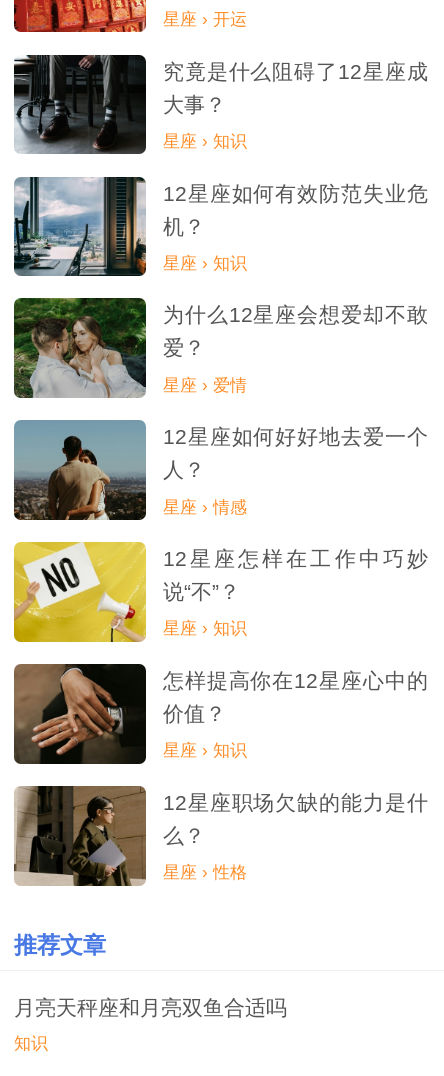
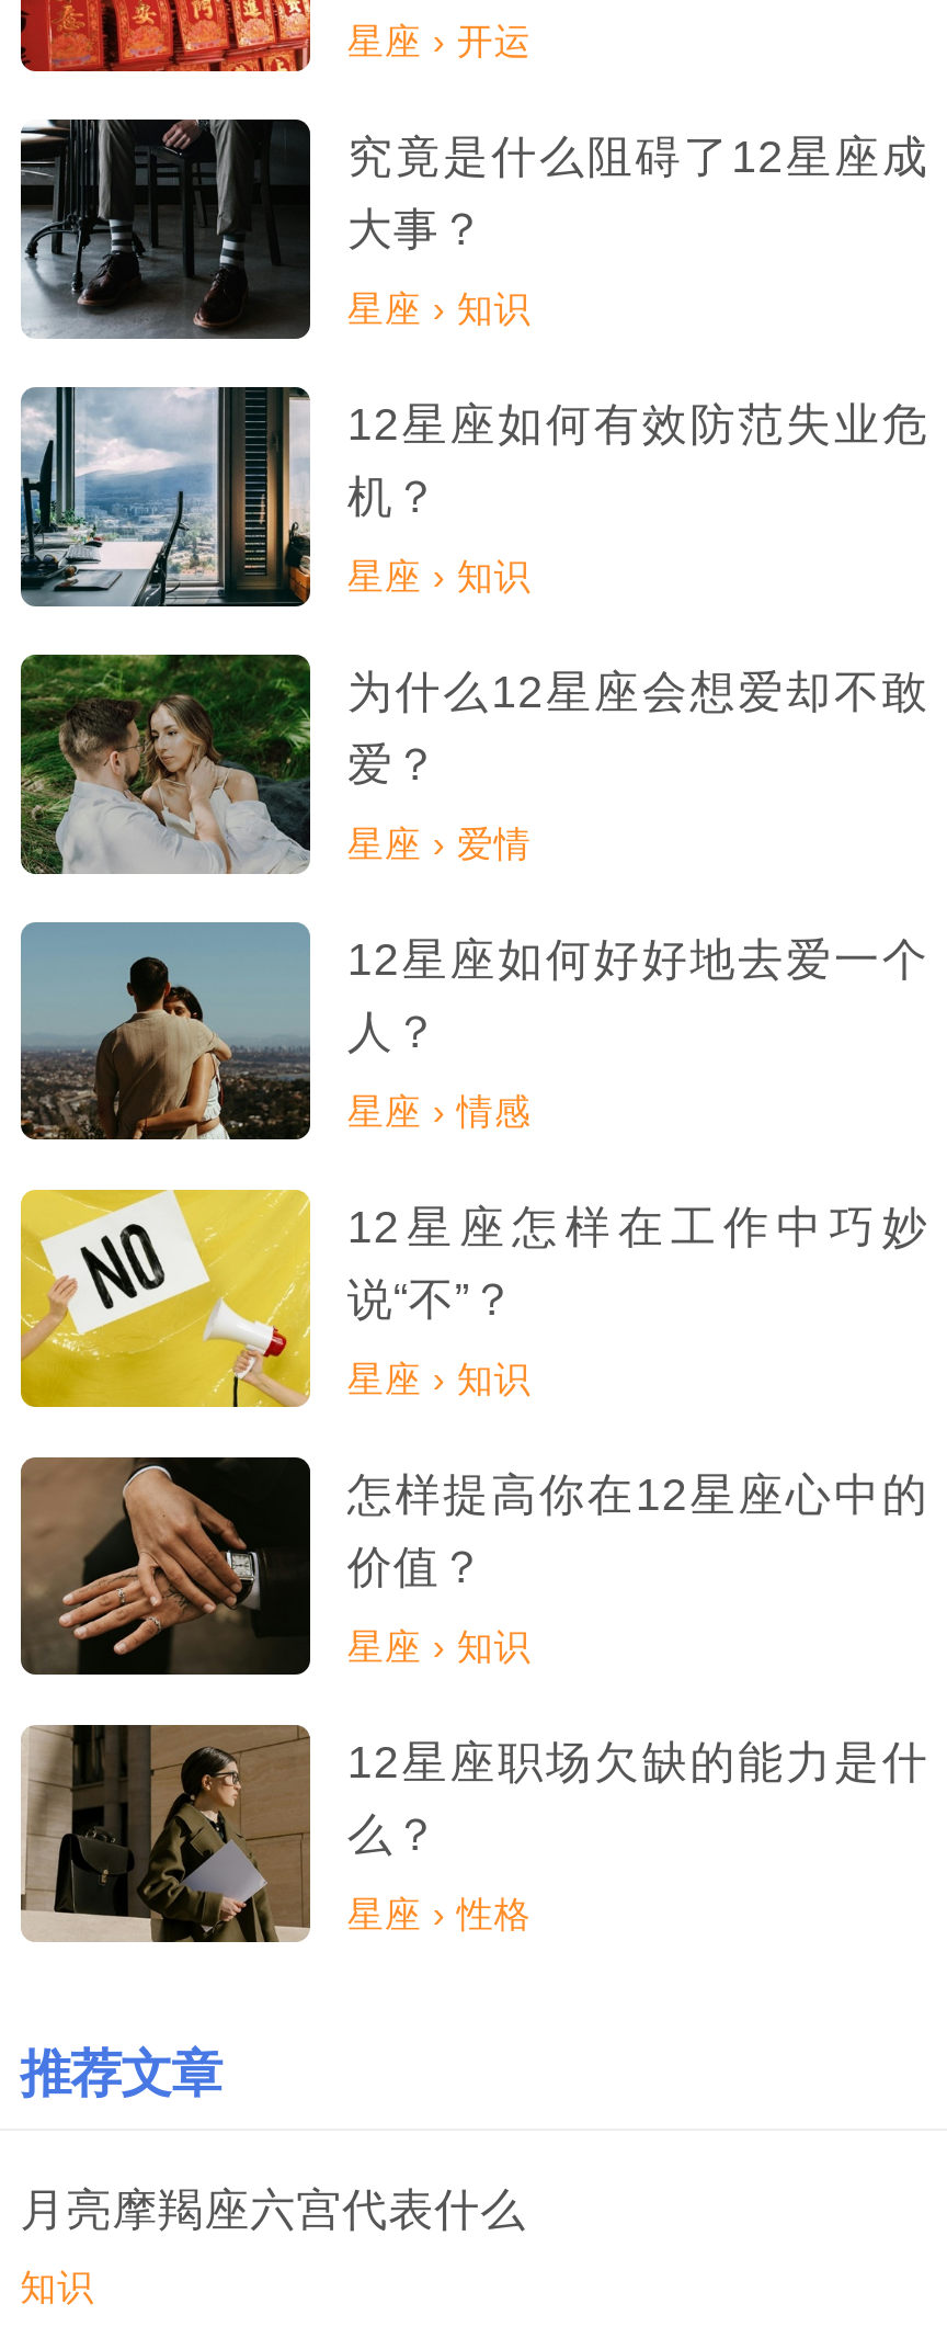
[14,996,287,1019] 月亮天秤座和月亮双鱼合适吗 -> [20,2184,526,2234] 月亮摩羯座六宫代表什么

